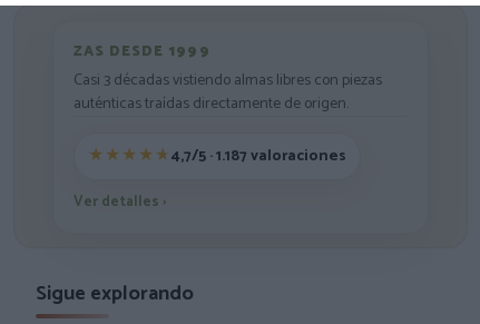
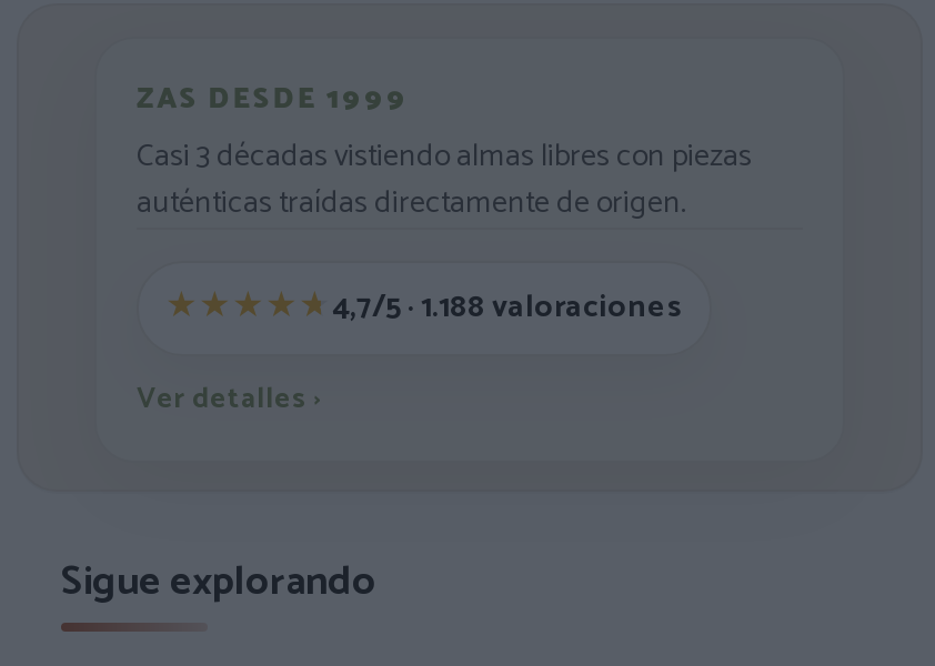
[172,143,346,169] 4,7/5 · 1.187 valoraciones -> [332,283,683,334] 4,7/5 · 1.188 valoraciones

